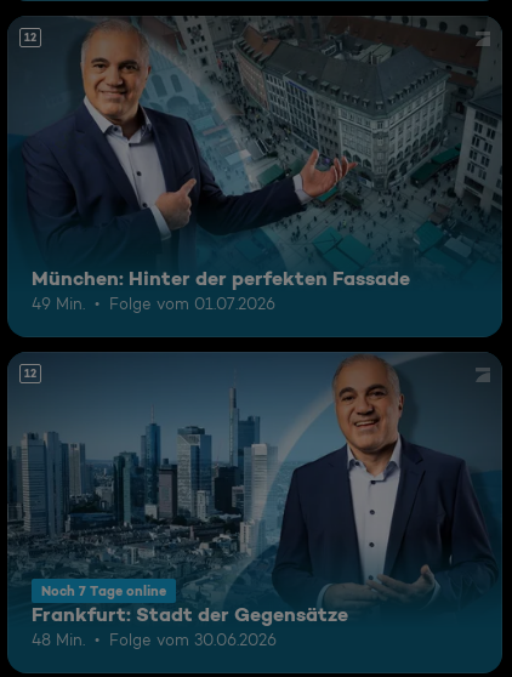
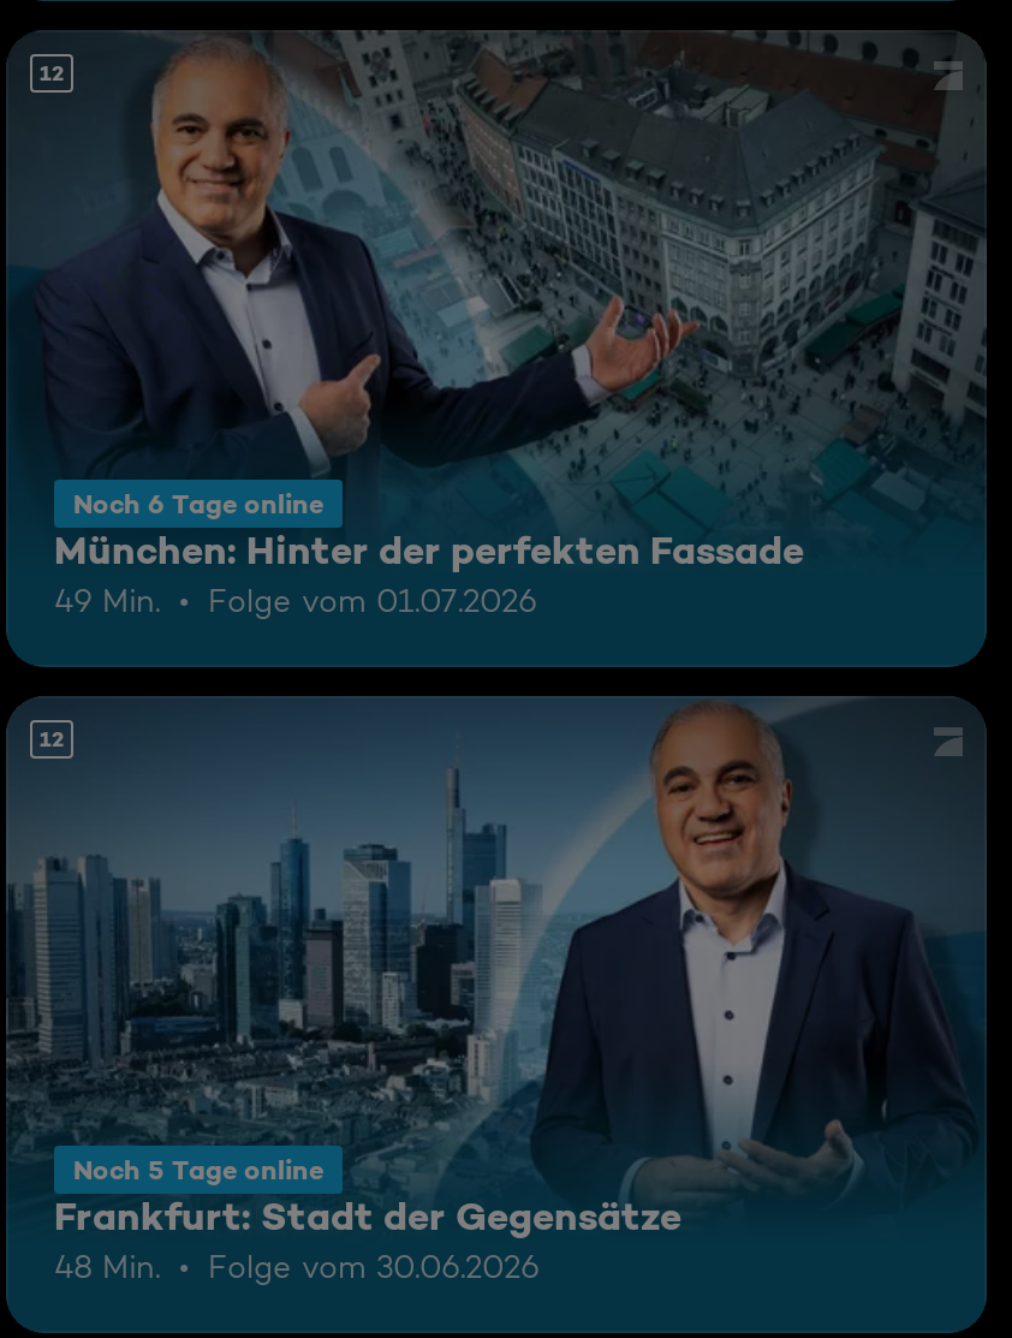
none -> [73,486,323,520] Noch 6 Tage online
[41,582,166,599] Noch 7 Tage online -> [73,1153,323,1187] Noch 5 Tage online

